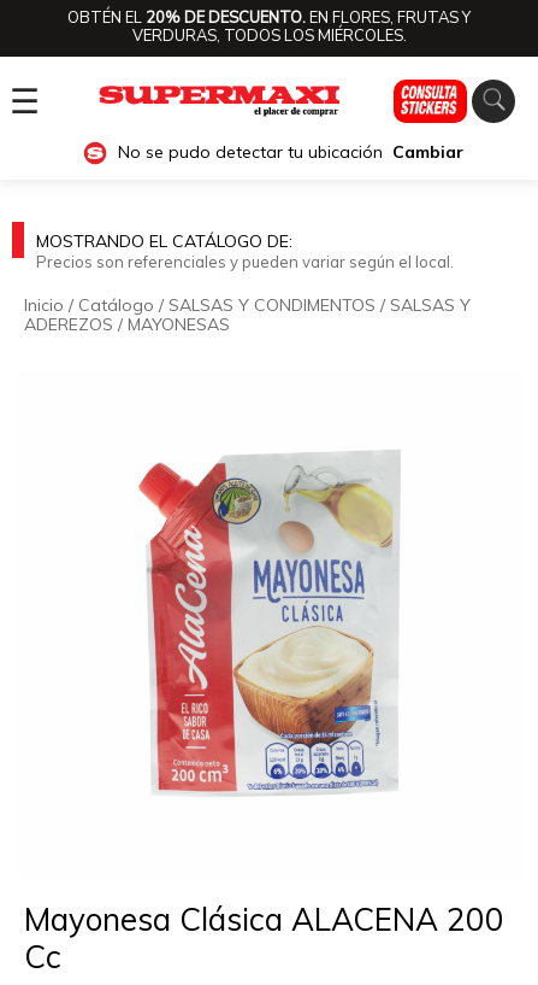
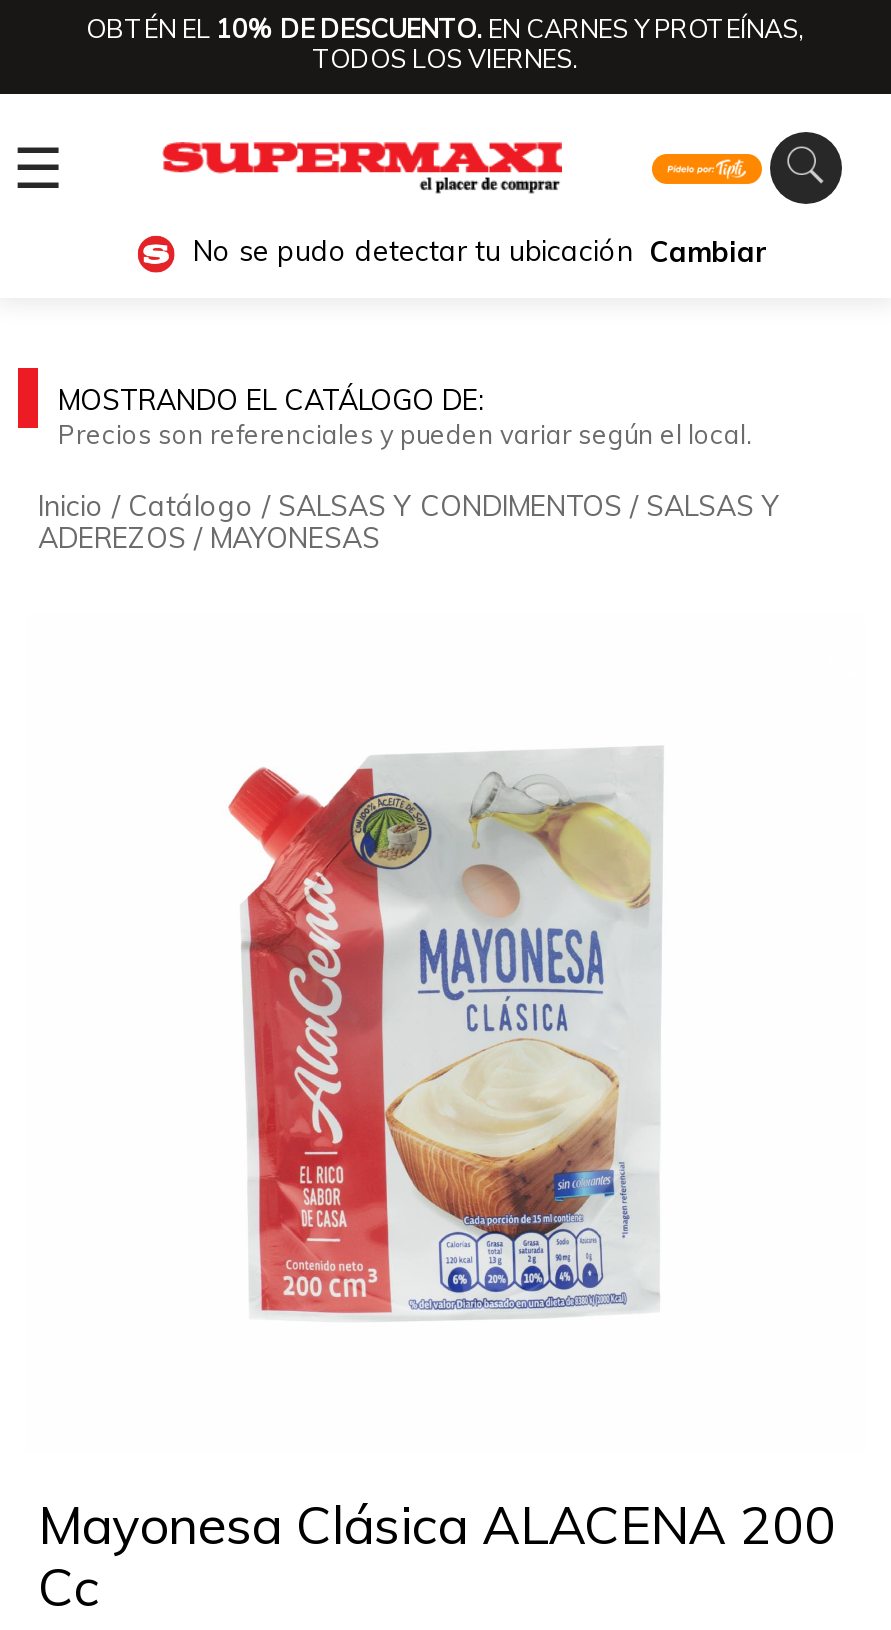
[67,7,471,47] OBTÉN EL 20% DE DESCUENTO. EN FLORES, FRUTAS Y | VERDURAS, TODOS LOS MIÉRCOLES. -> [86,12,804,78] OBTÉN EL 10% DE DESCUENTO. EN CARNES Y PROTEÍNAS, | TODOS LOS VIERNES.
[392,78,516,124] [image] -> [650,132,854,204] [image]

